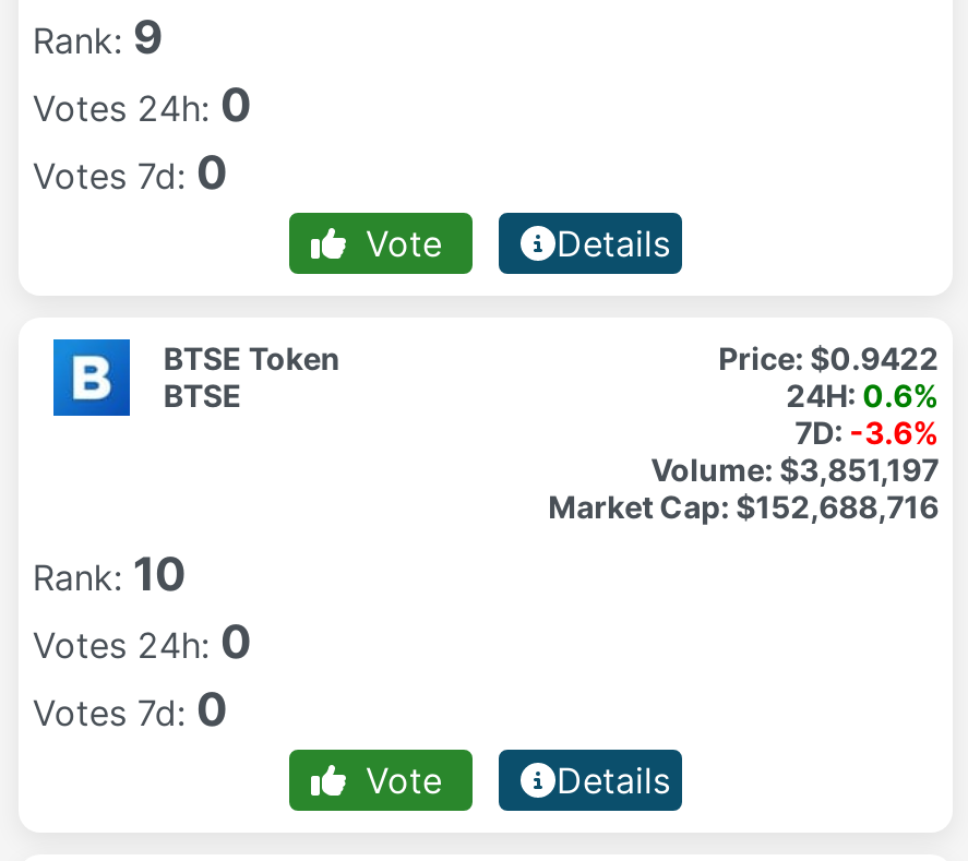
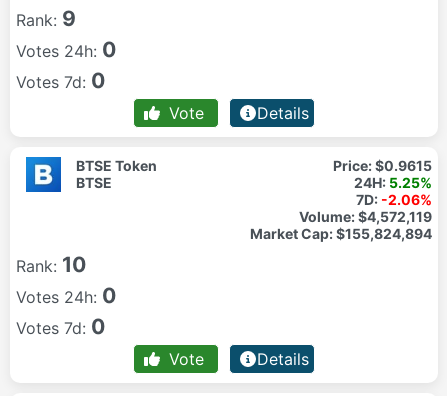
[718,339,939,376] Price: $0.9422 -> [333,157,432,174] Price: $0.9615
[786,376,939,414] 24H: 0.6% -> [354,174,432,191] 24H: 5.25%
[795,414,939,451] 7D: -3.6% -> [356,191,432,208] 7D: -2.06%
[651,451,939,488] Volume: $3,851,197 -> [299,208,432,225] Volume: $4,572,119
[548,488,939,525] Market Cap: $152,688,716 -> [250,225,432,242] Market Cap: $155,824,894

